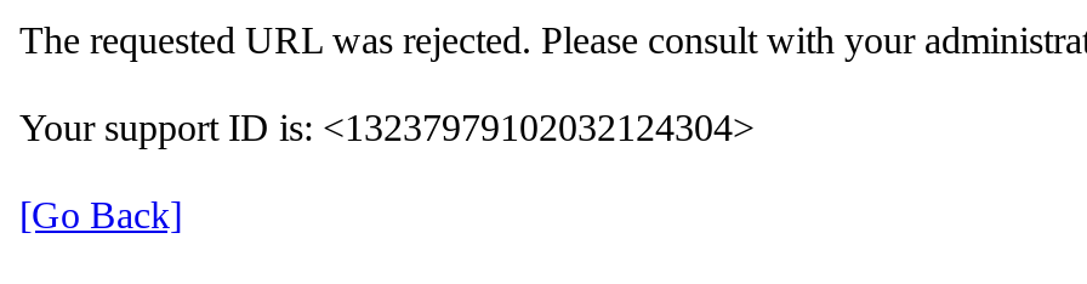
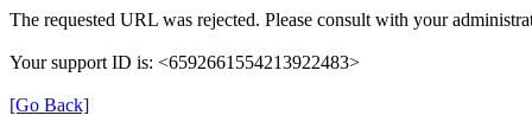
[19,107,755,148] Your support ID is: <13237979102032124304> -> [9,52,360,72] Your support ID is: <6592661554213922483>

